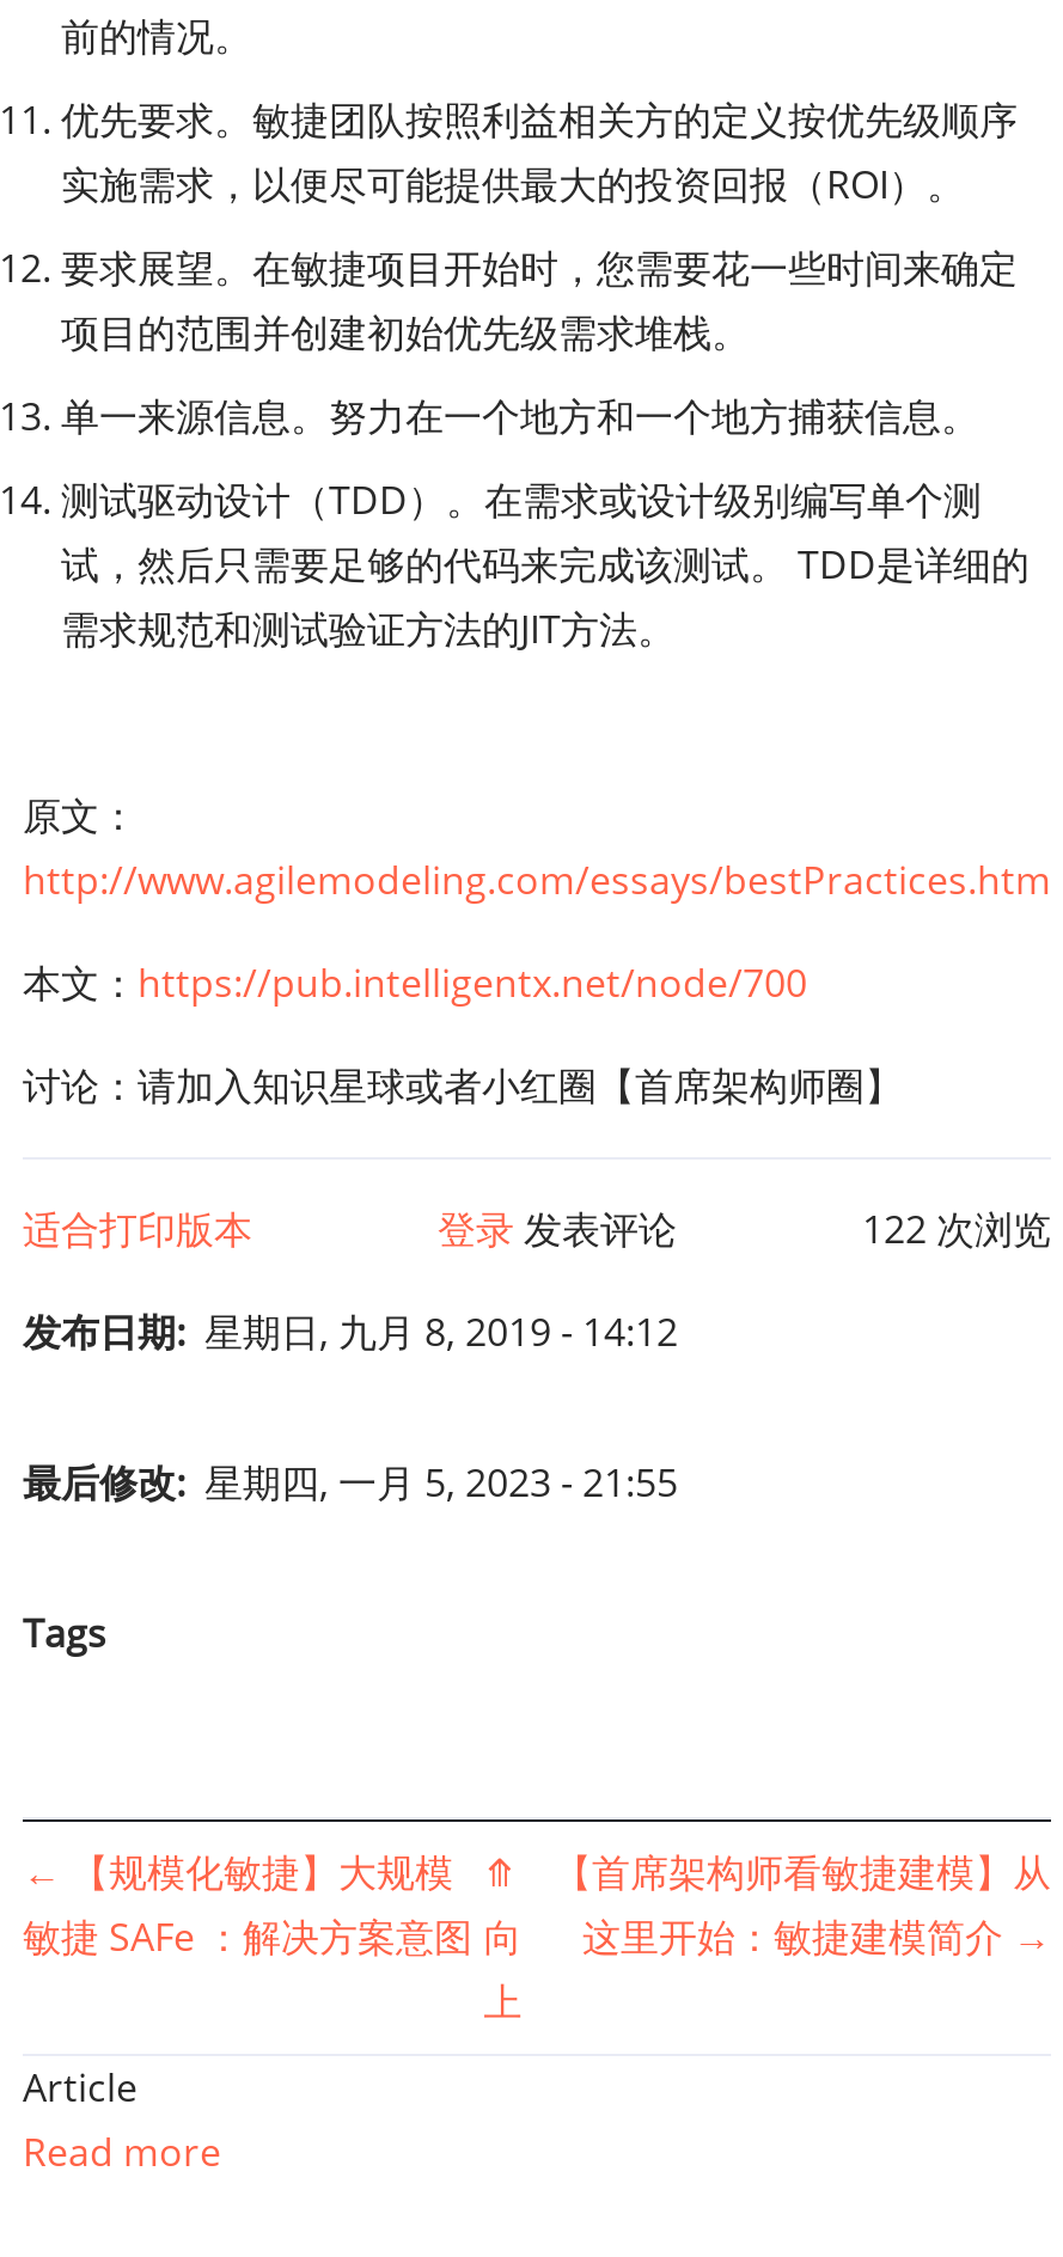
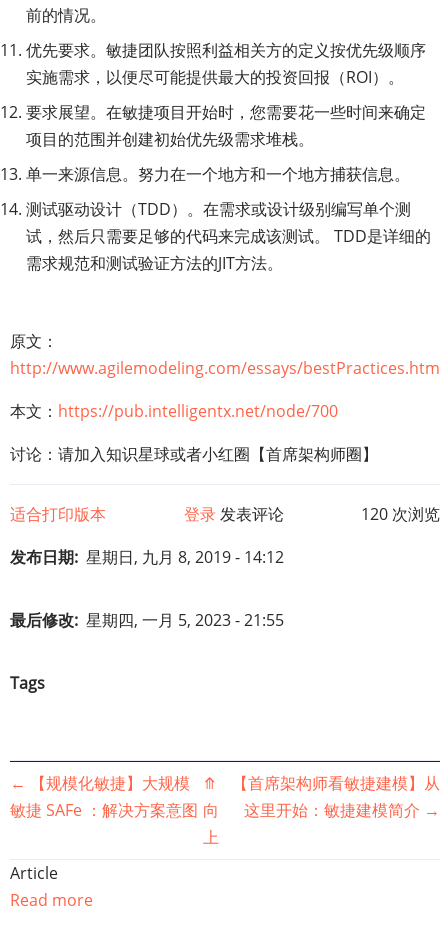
[862,1203,1051,1255] 122 次浏览 -> [361,503,440,525] 120 次浏览

